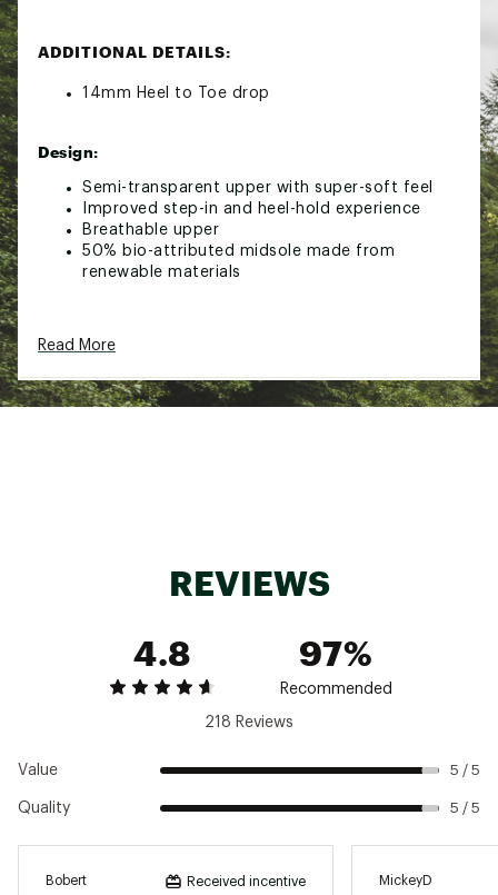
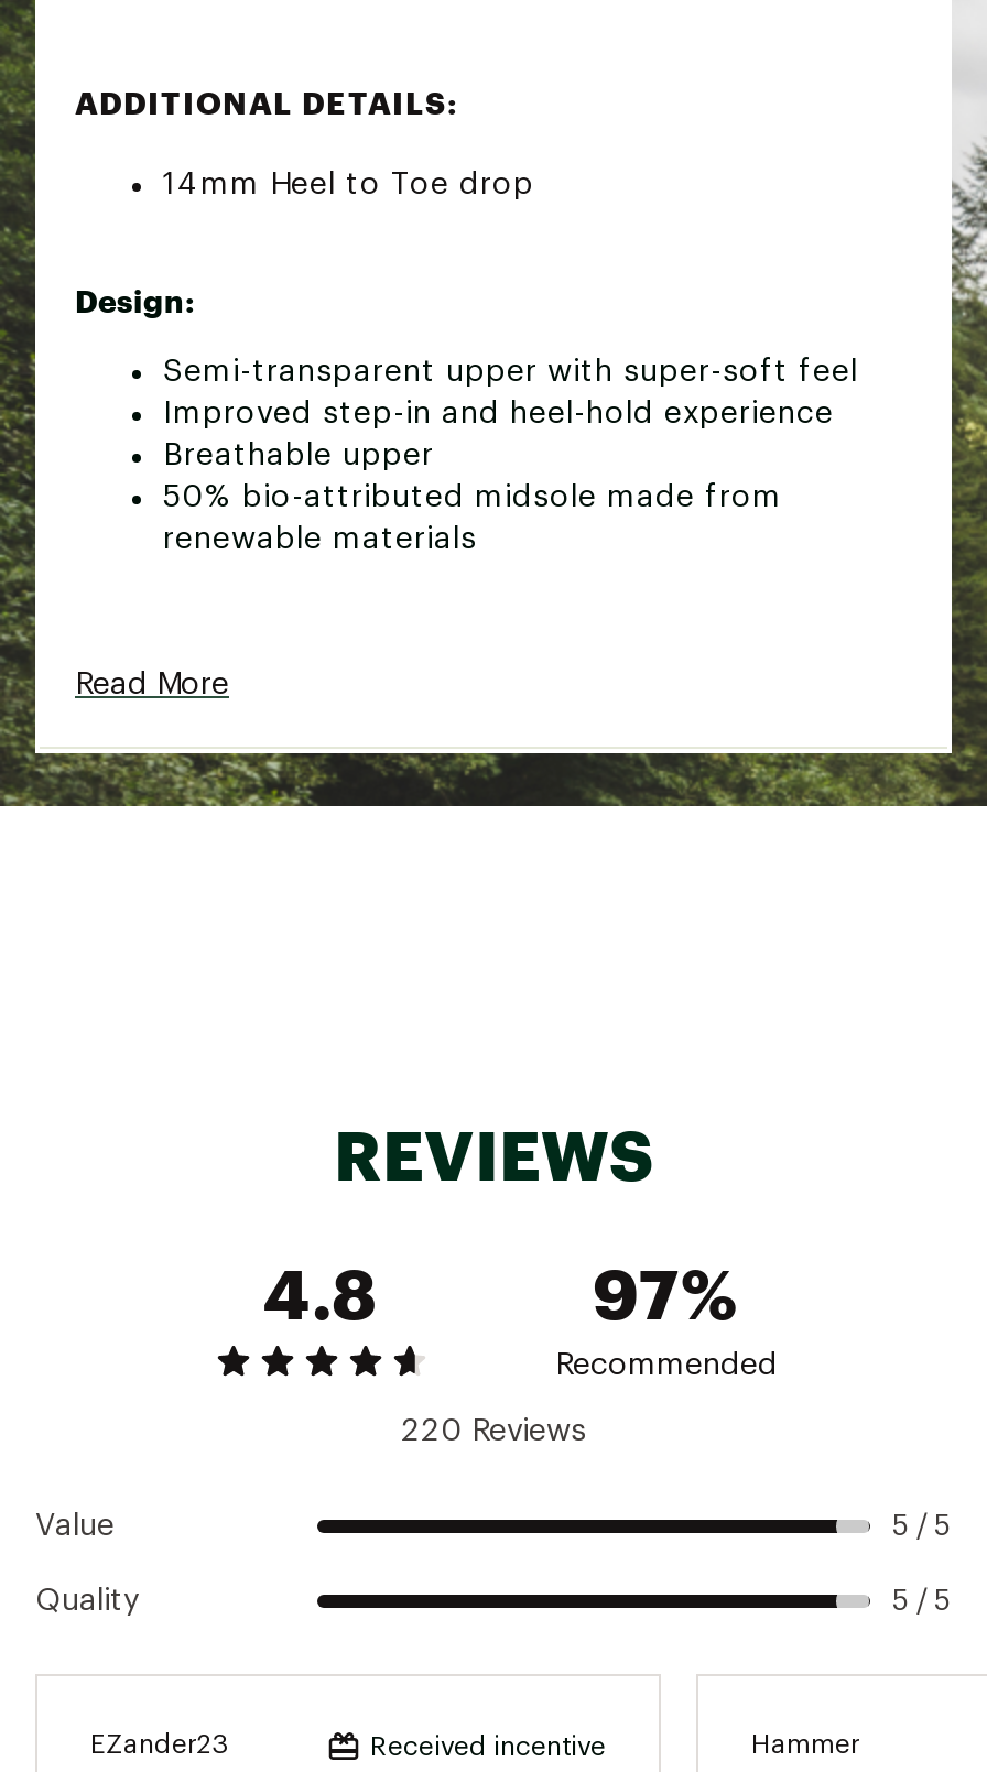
[205,715,293,730] 218 Reviews -> [401,1416,586,1447] 220 Reviews
[46,874,87,888] Bobert -> [90,1732,227,1758] EZander23
[379,874,432,888] MickeyD -> [751,1732,859,1758] Hammer

